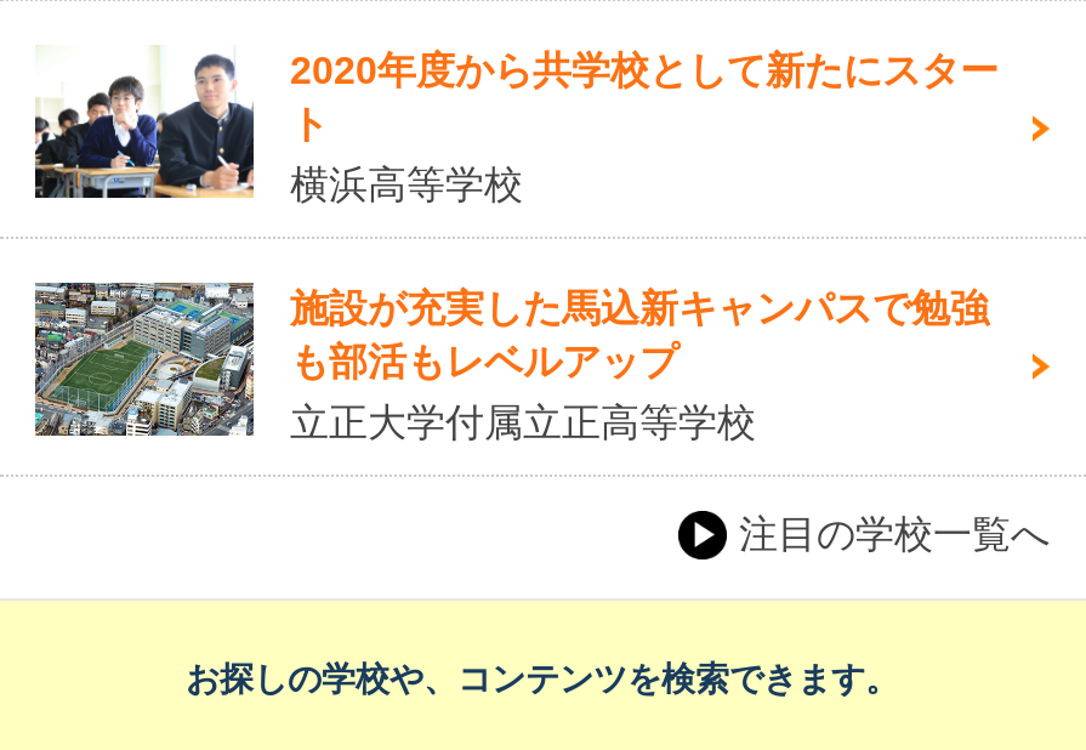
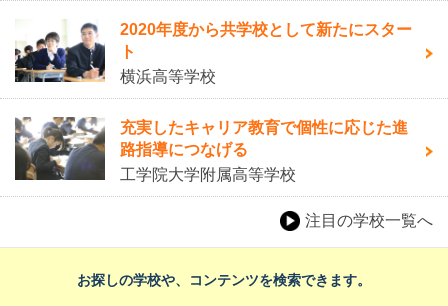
[33,279,989,437] [image] | 施設が充実した馬込新キャンパスで勉強 | も部活もレベルアップ -> [14,116,408,181] [image] | 充実したキャリア教育で個性に応じた進 | 路指導につなげる
[290,403,756,444] 立正大学付属立正高等学校 -> [120,166,296,183] 工学院大学附属高等学校

